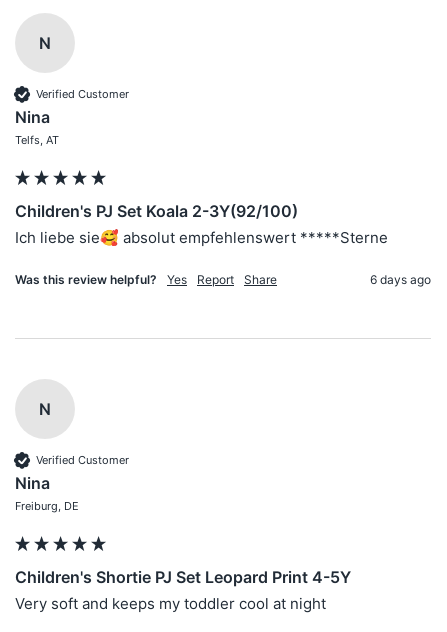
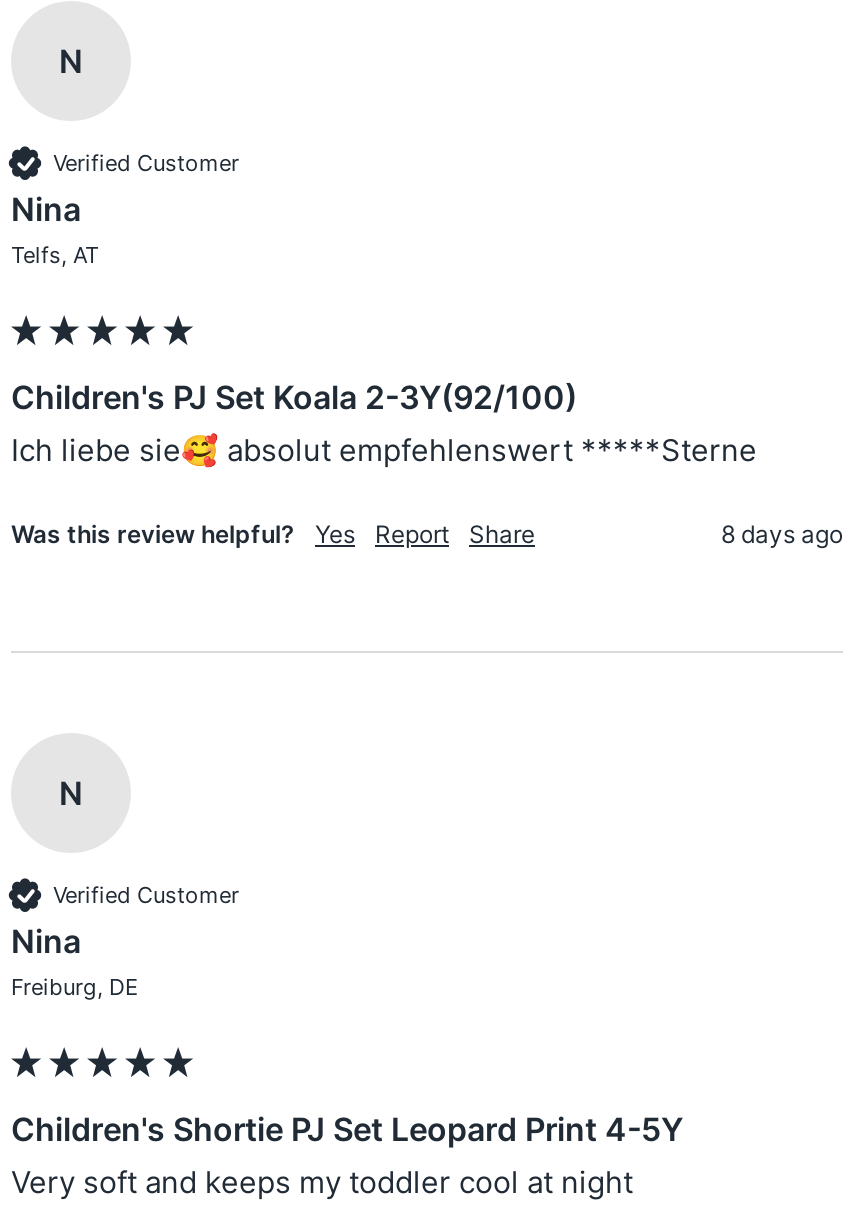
[370,272,431,287] 6 days ago -> [721,519,843,549] 8 days ago

